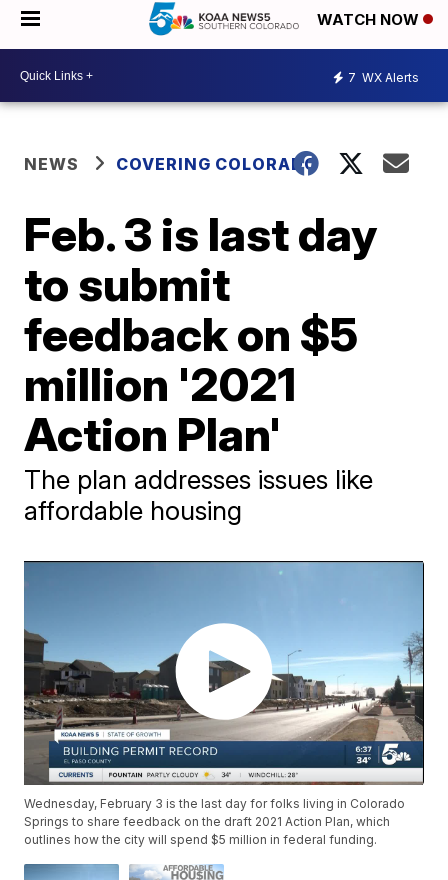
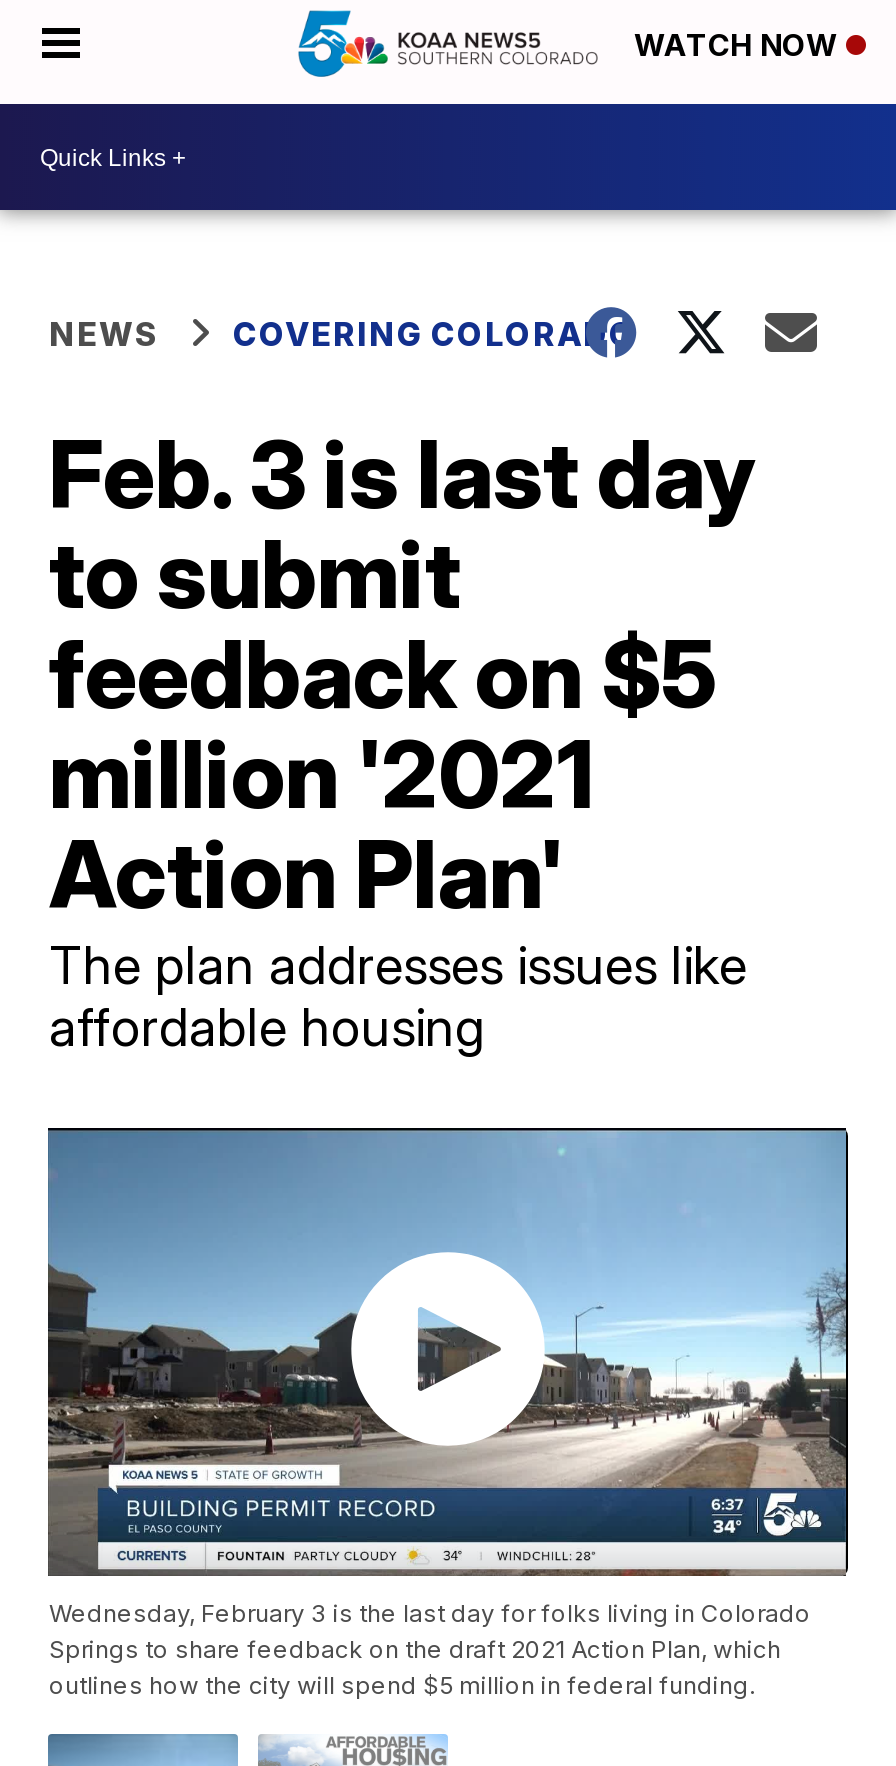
[348,69,419,84] 7 WX Alerts -> none

